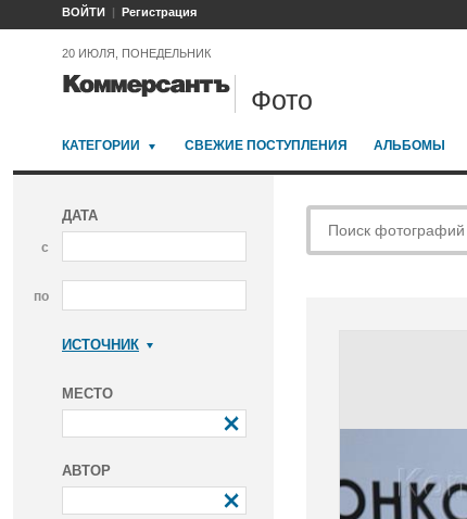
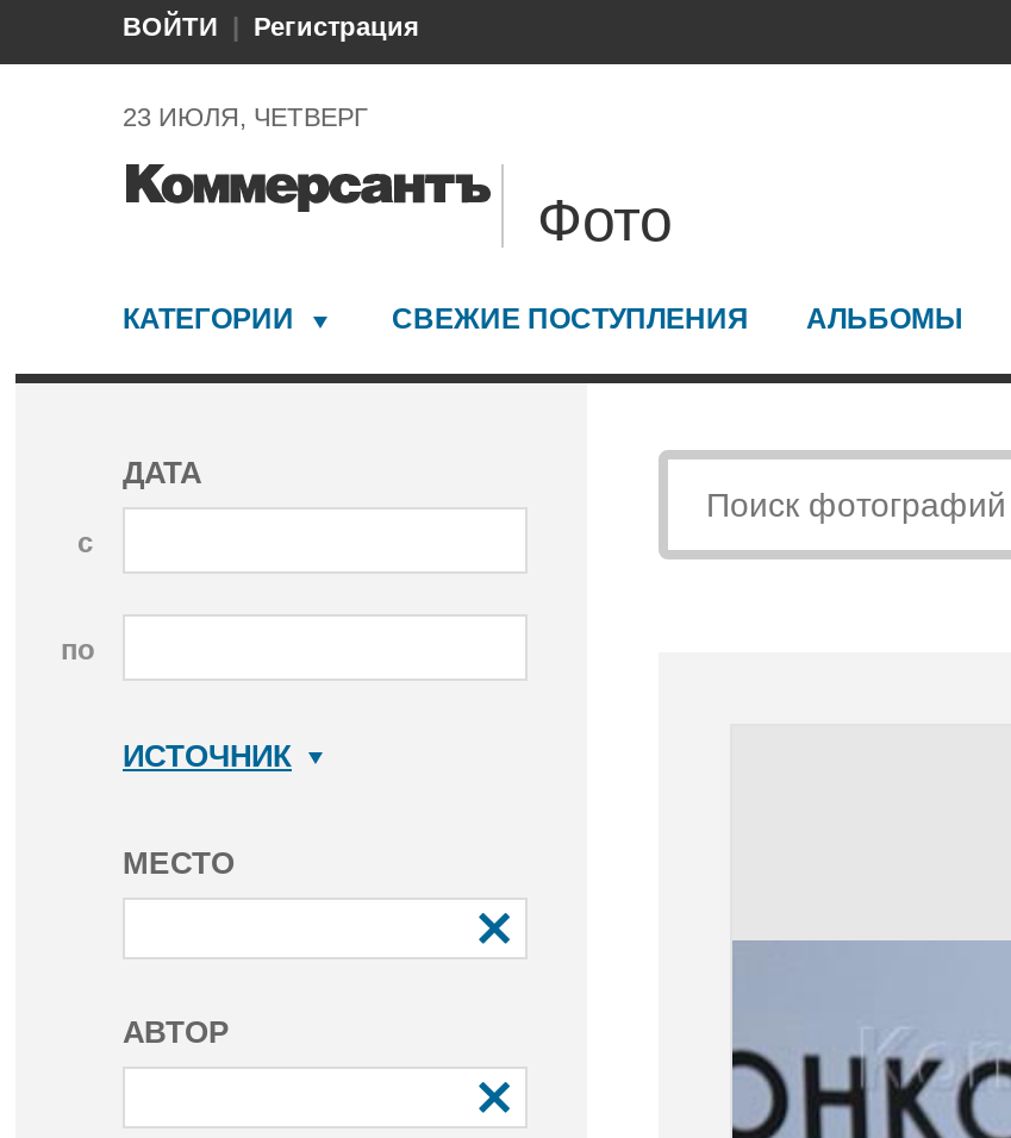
[62,47,211,60] 20 ИЮЛЯ, ПОНЕДЕЛЬНИК -> [123,102,368,131] 23 ИЮЛЯ, ЧЕТВЕРГ

